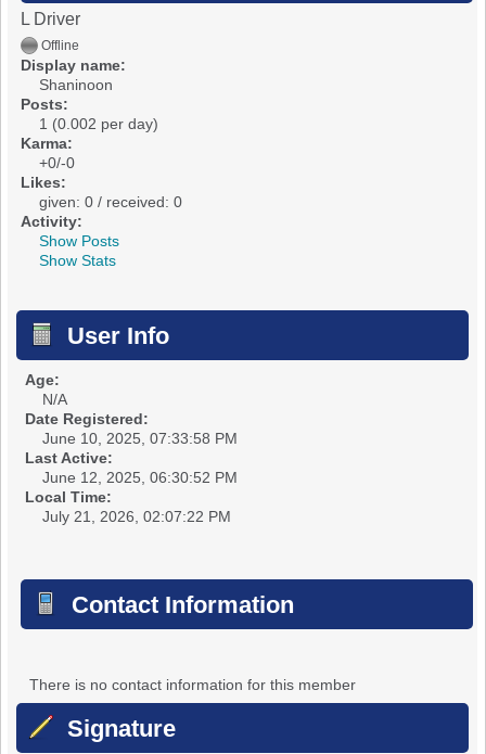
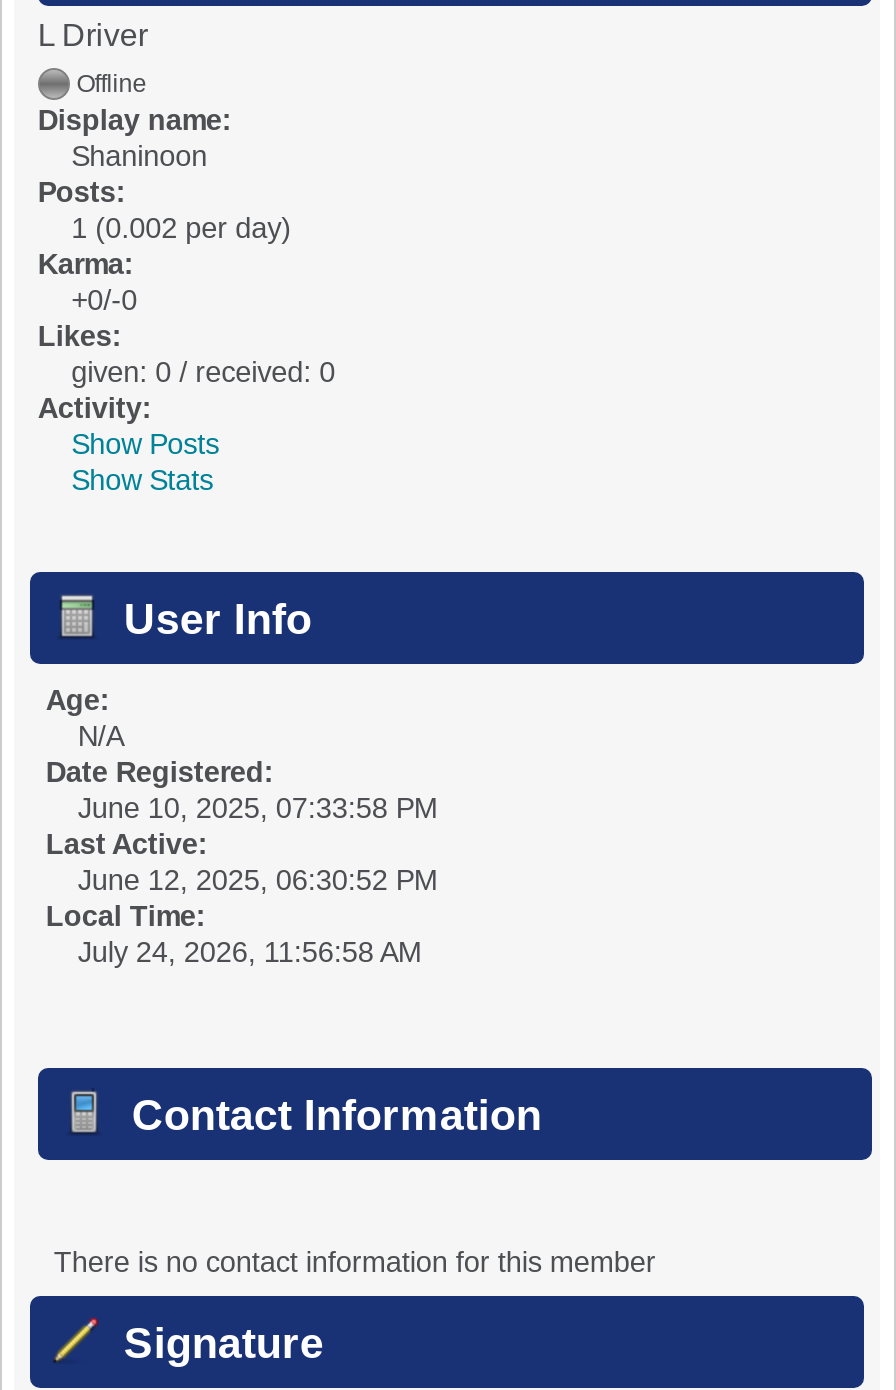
[42,508,231,525] July 21, 2026, 02:07:22 PM -> [78,936,422,968] July 24, 2026, 11:56:58 AM

